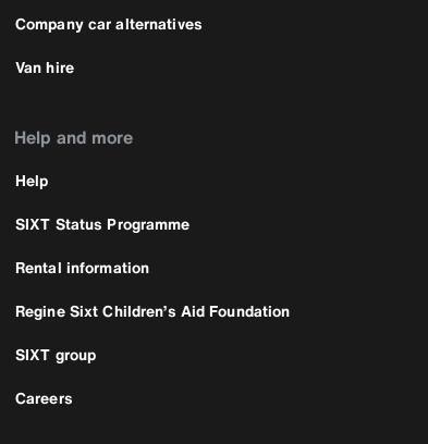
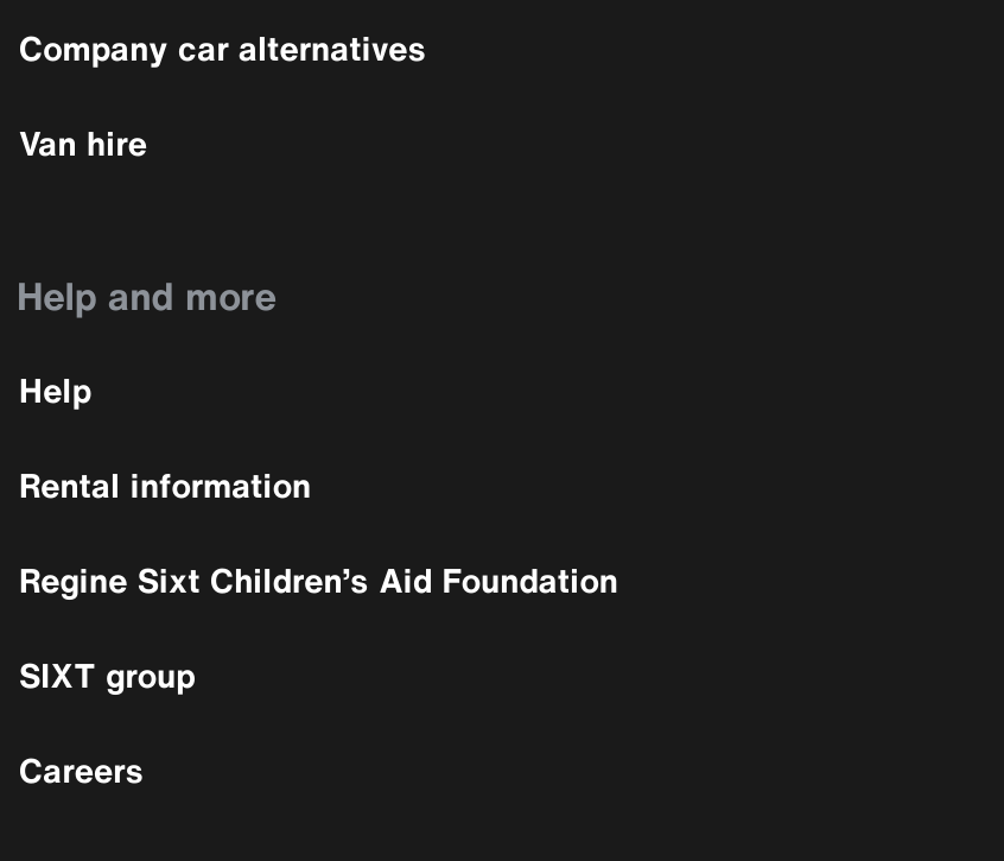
[15,212,190,235] SIXT Status Programme -> none

